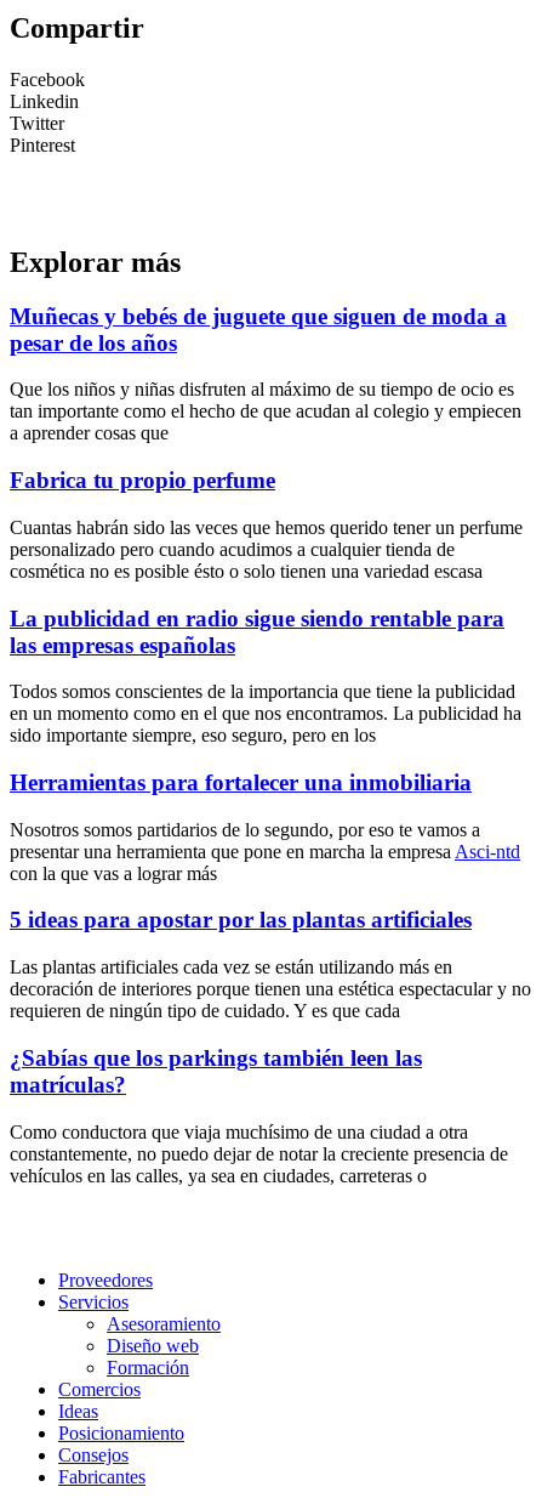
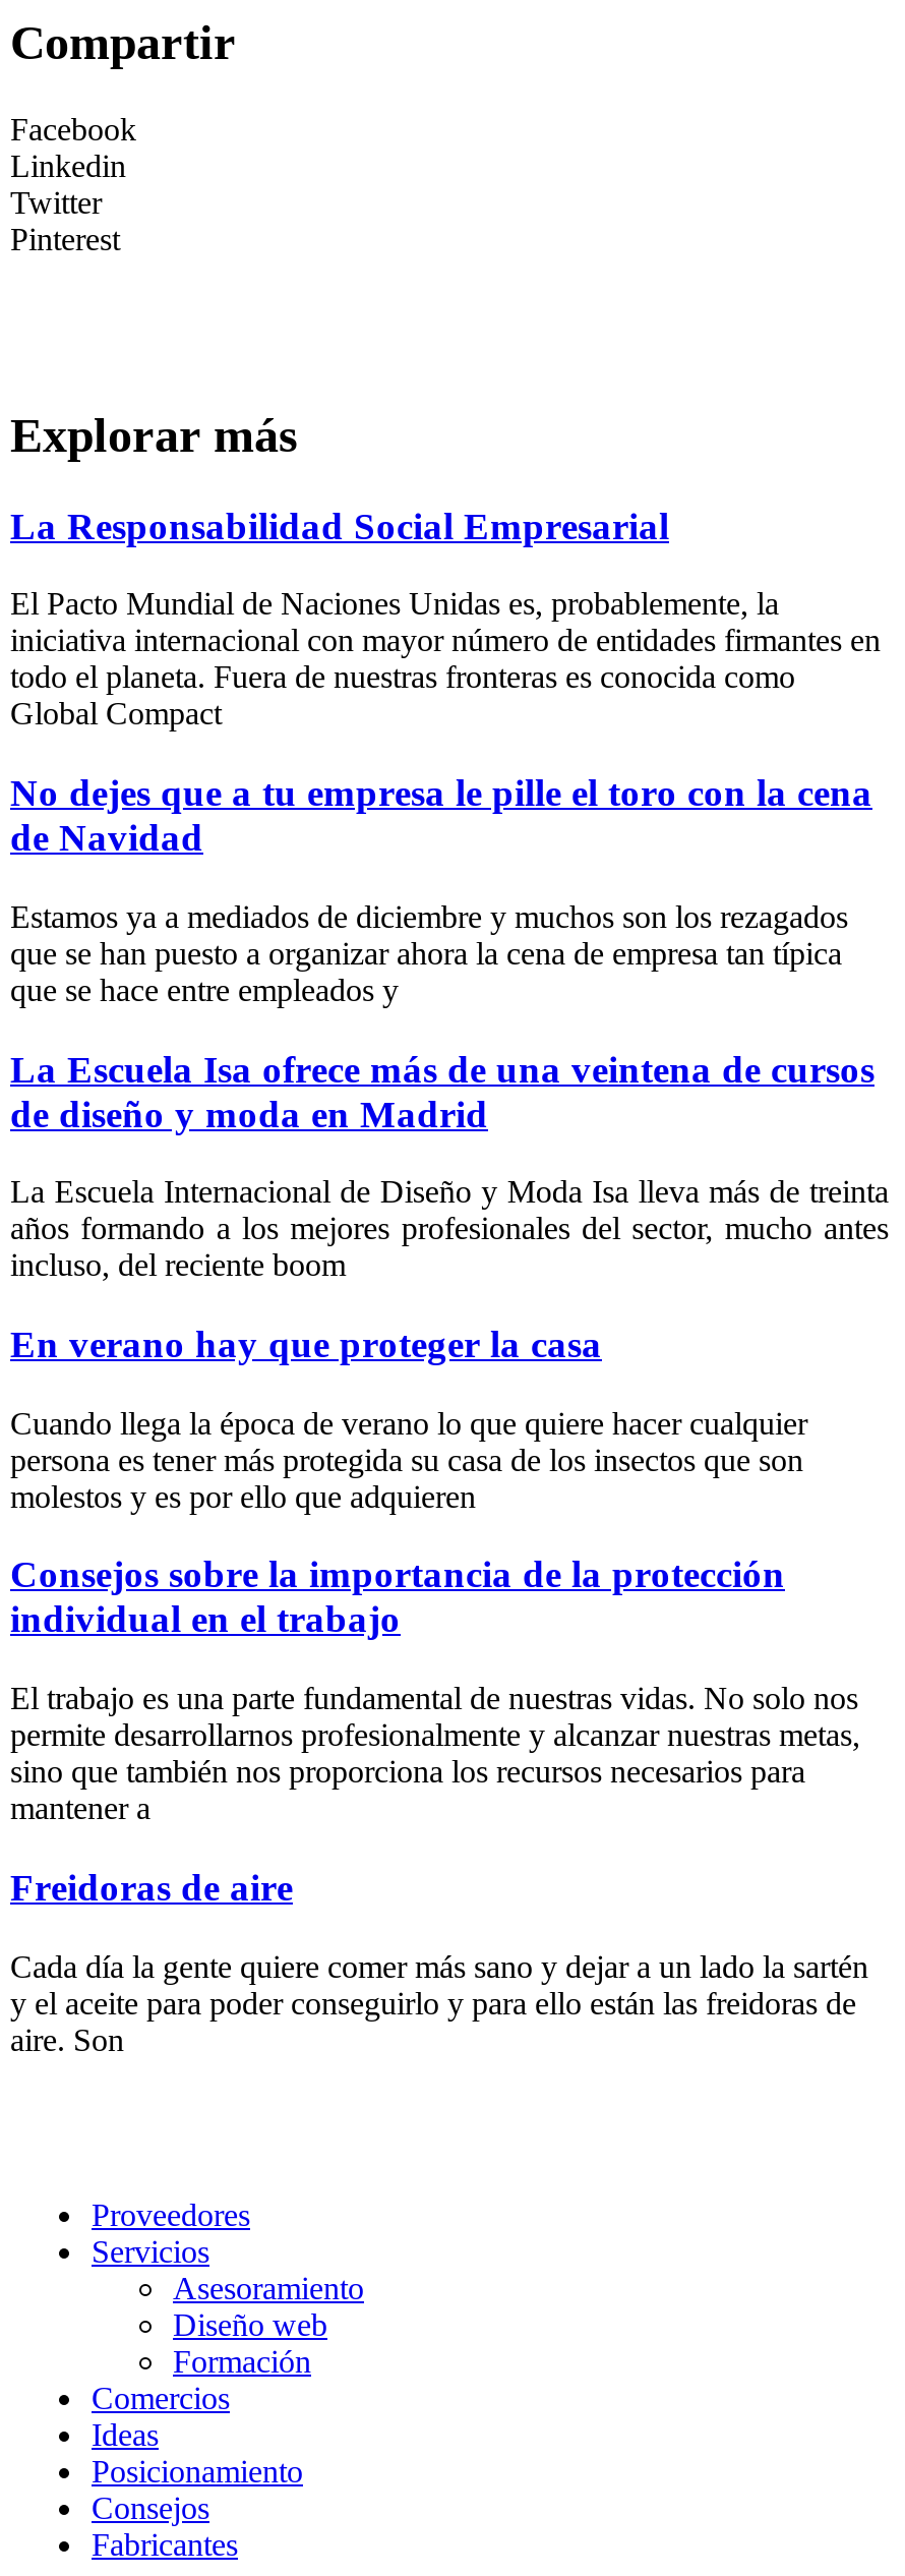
[10,303,507,355] Muñecas y bebés de juguete que siguen de moda a | pesar de los años -> [10,504,669,547] La Responsabilidad Social Empresarial
[10,379,521,444] Que los niños y niñas disfruten al máximo de su tiempo de ocio es | tan importante como el hecho de que acudan al colegio y empiecen | a aprender cosas que -> [10,587,881,731] El Pacto Mundial de Naciones Unidas es, probablemente, la | iniciativa internacional con mayor número de entidades firmantes en | todo el planeta. Fuera de nuestras fronteras es conocida como | Global Compact
[10,468,275,493] Fabrica tu propio perfume -> [10,772,872,859] No dejes que a tu empresa le pille el toro con la cena | de Navidad
[10,517,523,581] Cuantas habrán sido las veces que hemos querido tener un perfume | personalizado pero cuando acudimos a cualquier tienda de | cosmética no es posible ésto o solo tienen una variedad escasa -> [10,899,848,1007] Estamos ya a mediados de diciembre y muchos son los rezagados | que se han puesto a organizar ahora la cena de empresa tan típica | que se hace entre empleados y
[10,605,504,657] La publicidad en radio sigue siendo rentable para | las empresas españolas -> [10,1047,874,1135] La Escuela Isa ofrece más de una veintena de cursos | de diseño y moda en Madrid
[10,681,521,746] Todos somos conscientes de la importancia que tiene la publicidad | en un momento como en el que nos encontramos. La publicidad ha | sido importante siempre, eso seguro, pero en los -> [10,1175,889,1283] La Escuela Internacional de Diseño y Moda Isa lleva más de treinta | años formando a los mejores profesionales del sector, mucho antes | incluso, del reciente boom
[10,770,472,795] Herramientas para fortalecer una inmobiliaria -> [10,1323,602,1365] En verano hay que proteger la casa
[10,819,520,884] Nosotros somos partidarios de lo segundo, por eso te vamos a | presentar una herramienta que pone en marcha la empresa Asci-ntd | con la que vas a lograr más -> [10,1406,807,1513] Cuando llega la época de verano lo que quiere hacer cualquier | persona es tener más protegida su casa de los insectos que son | molestos y es por ello que adquieren
[10,907,472,933] 5 ideas para apostar por las plantas artificiales -> [10,1554,785,1641] Consejos sobre la importancia de la protección | individual en el trabajo
[10,957,531,1021] Las plantas artificiales cada vez se están utilizando más en | decoración de interiores porque tienen una estética espectacular y no | requieren de ningún tipo de cuidado. Y es que cada -> [10,1681,860,1826] El trabajo es una parte fundamental de nuestras vidas. No solo nos | permite desarrollarnos profesionalmente y alcanzar nuestras metas, | sino que también nos proporciona los recursos necesarios para | mantener a
[10,1045,422,1097] ¿Sabías que los parkings también leen las | matrículas? -> [10,1866,293,1908] Freidoras de aire
[10,1121,508,1186] Como conductora que viaja muchísimo de una ciudad a otra | constantemente, no puedo dejar de notar la creciente presencia de | vehículos en las calles, ya sea en ciudades, carreteras o -> [10,1948,868,2056] Cada día la gente quiere comer más sano y dejar a un lado la sartén | y el aceite para poder conseguirlo y para ello están las freidoras de | aire. Son

